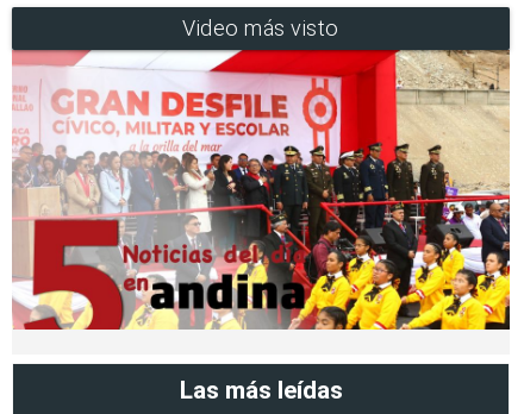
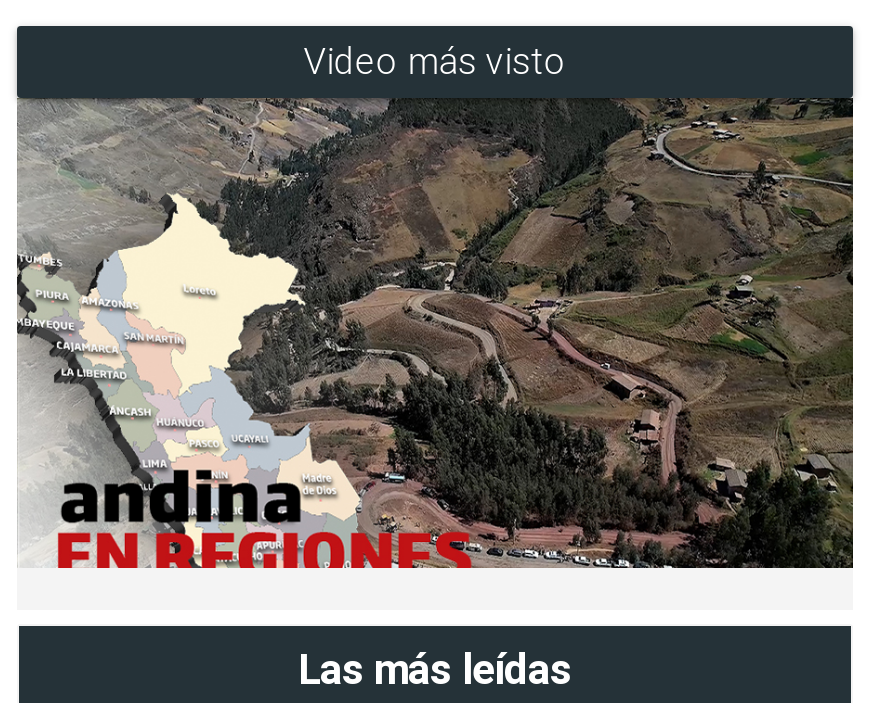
[12,49,511,331] [image] -> [15,98,855,570] [image]

